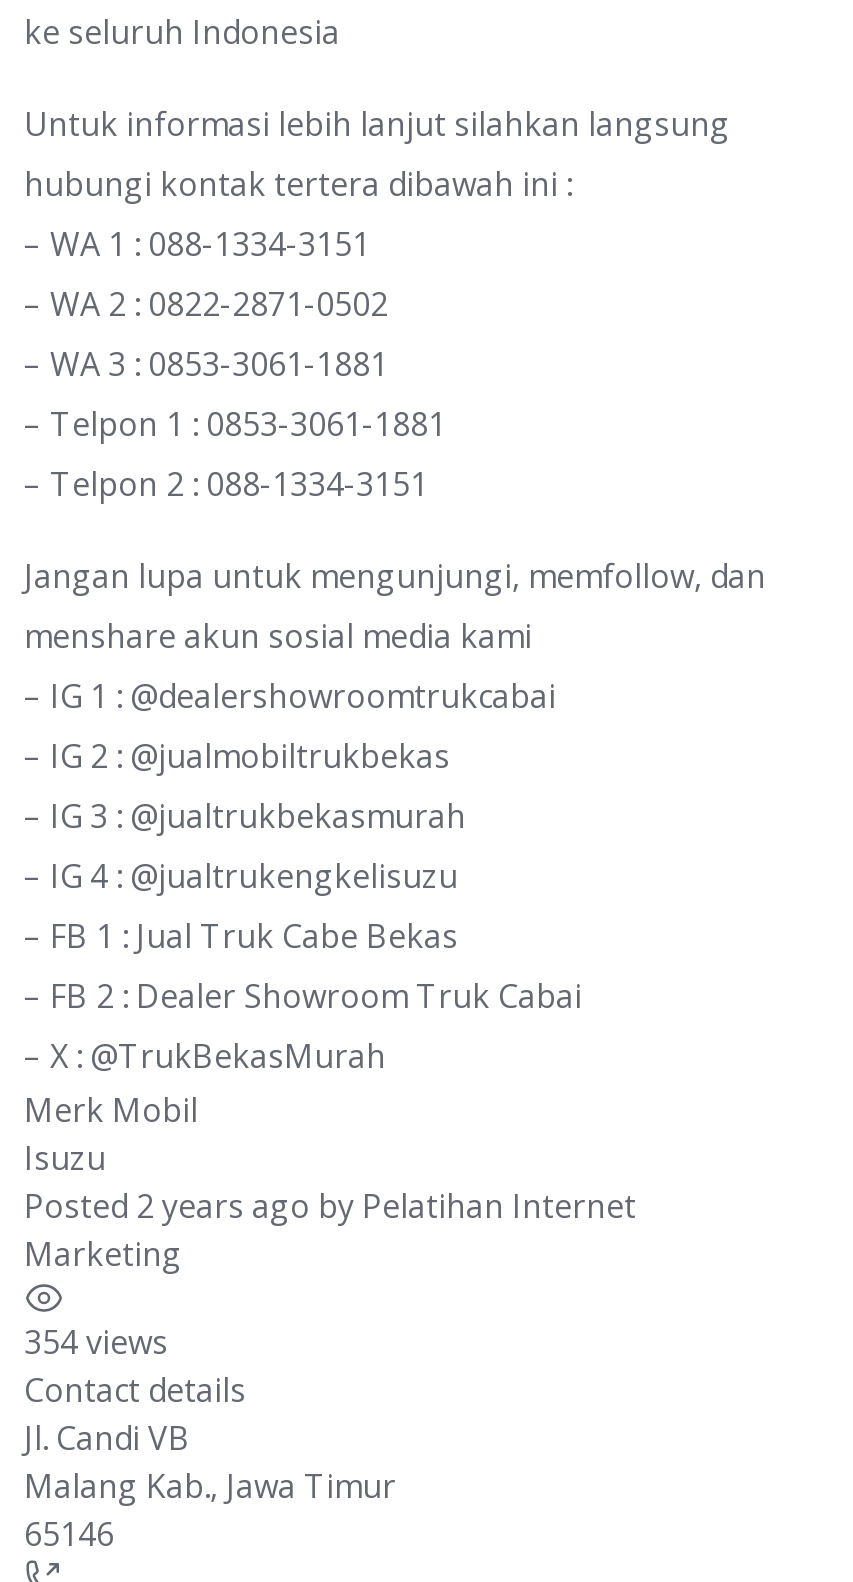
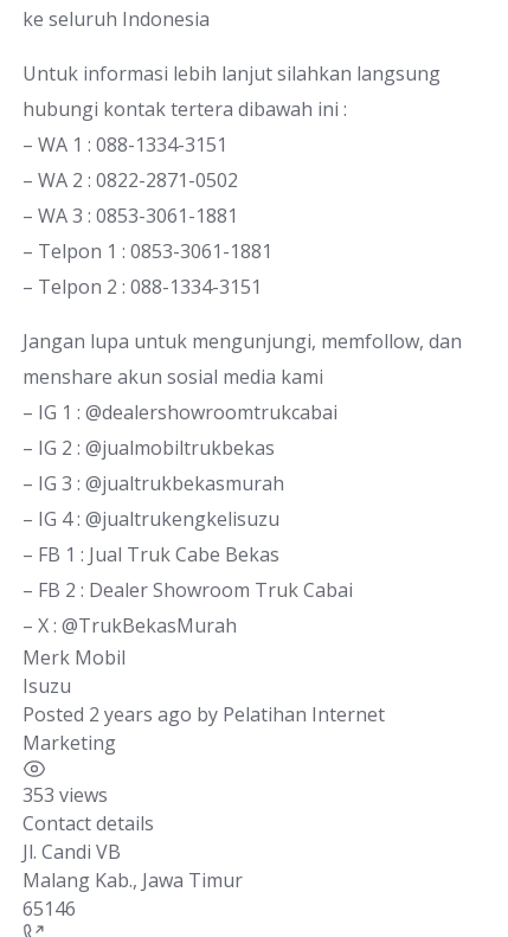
[24,1320,168,1364] 354 views -> [22,782,108,808] 353 views

